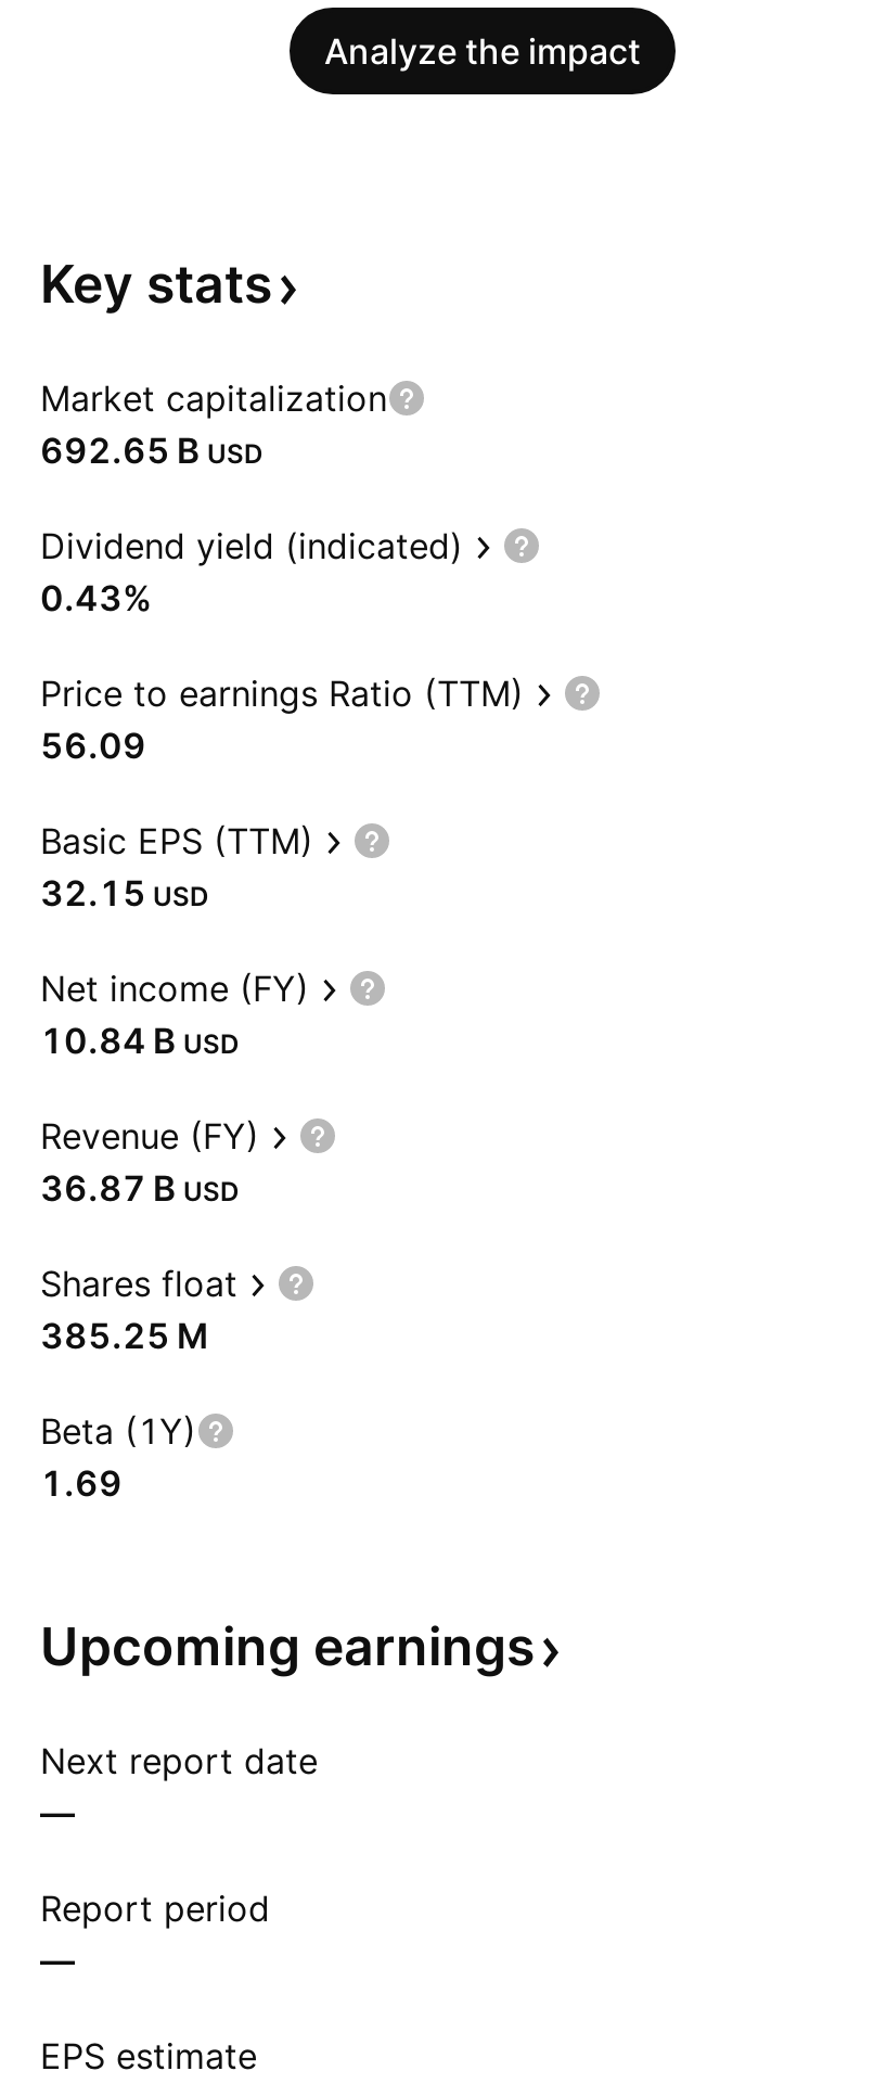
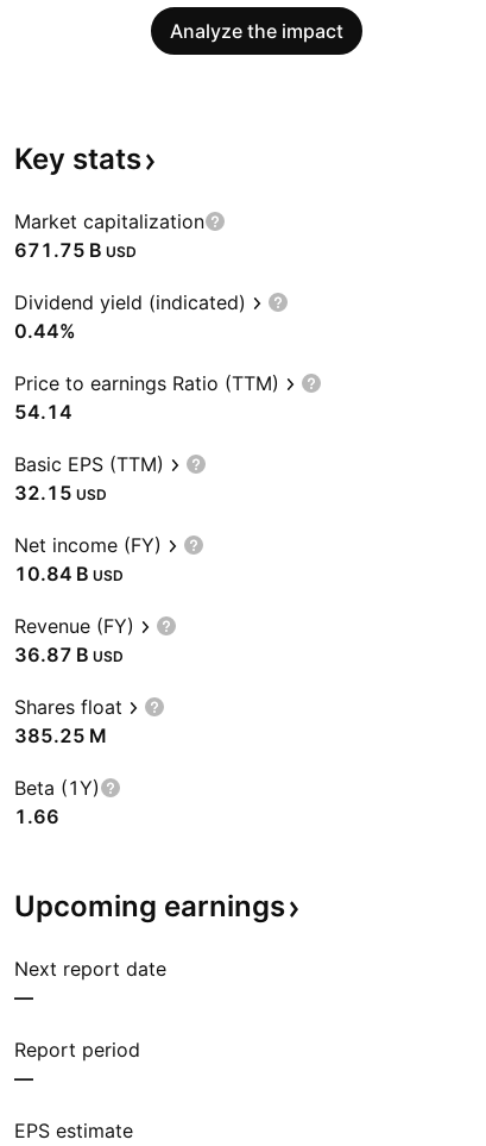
[40,429,264,472] 692.65 B USD -> [14,238,137,262] 671.75 B USD
[40,576,153,619] 0.43% -> [14,319,76,343] 0.44%
[40,724,146,767] 56.09 -> [14,400,72,424] 54.14
[40,1461,123,1505] 1.69 -> [14,804,59,828] 1.66

